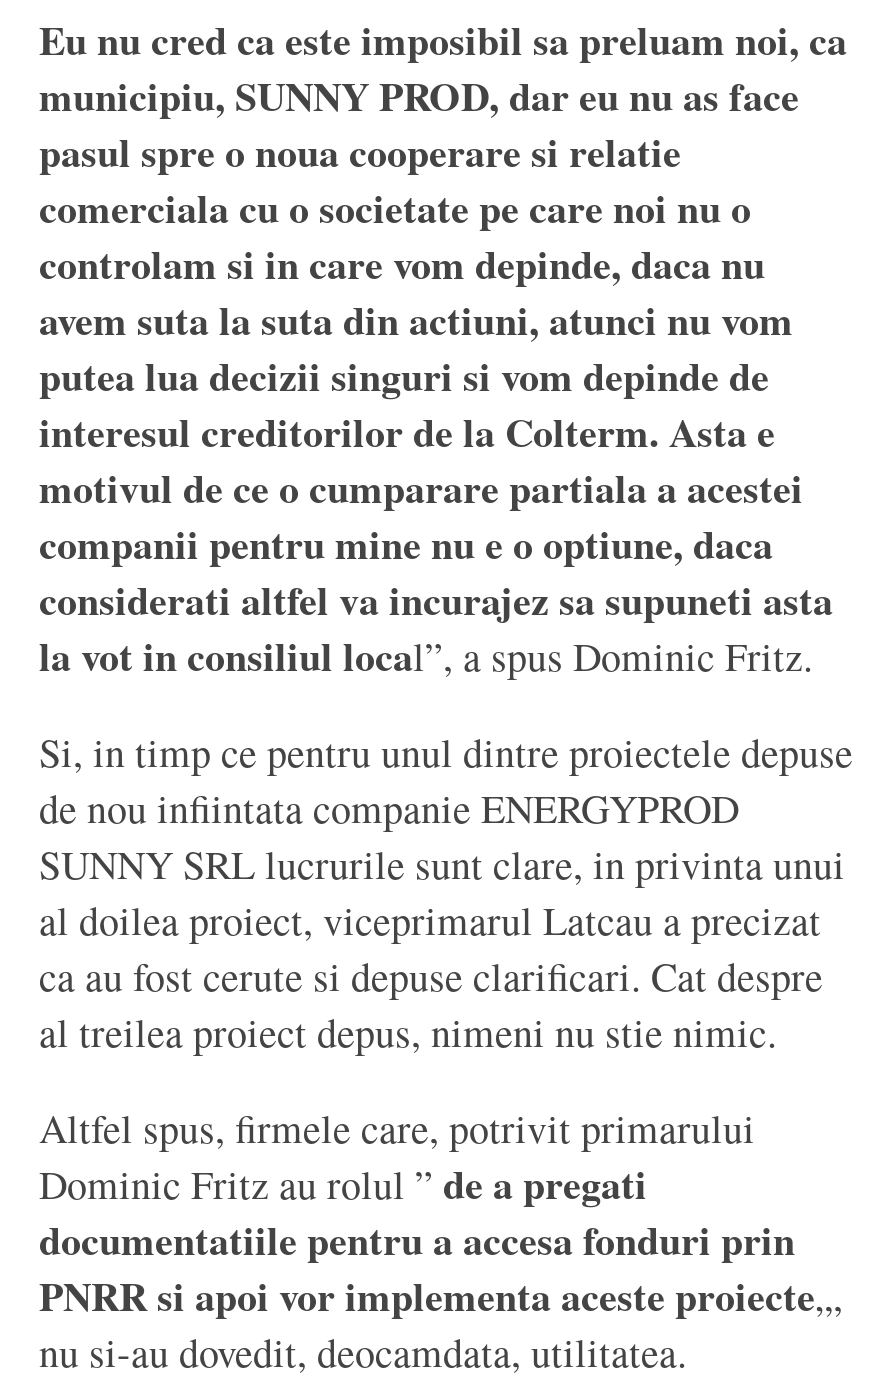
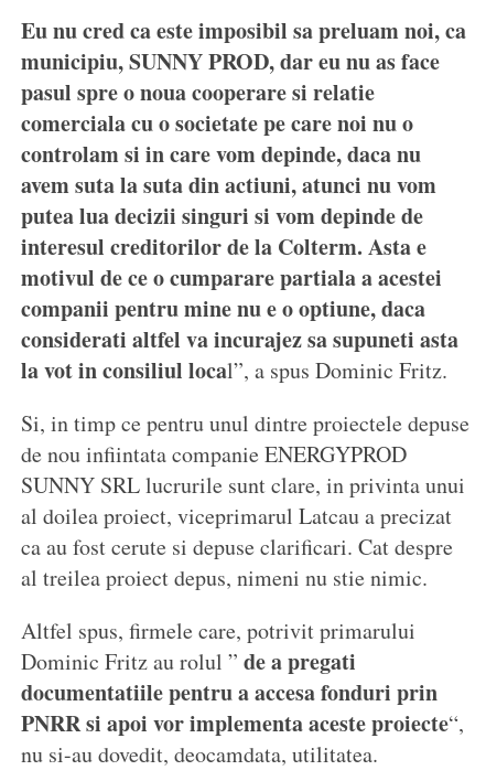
[39,1268,843,1326] PNRR si apoi vor implementa aceste proiecte„, -> [21,707,464,739] PNRR si apoi vor implementa aceste proiecte“,

